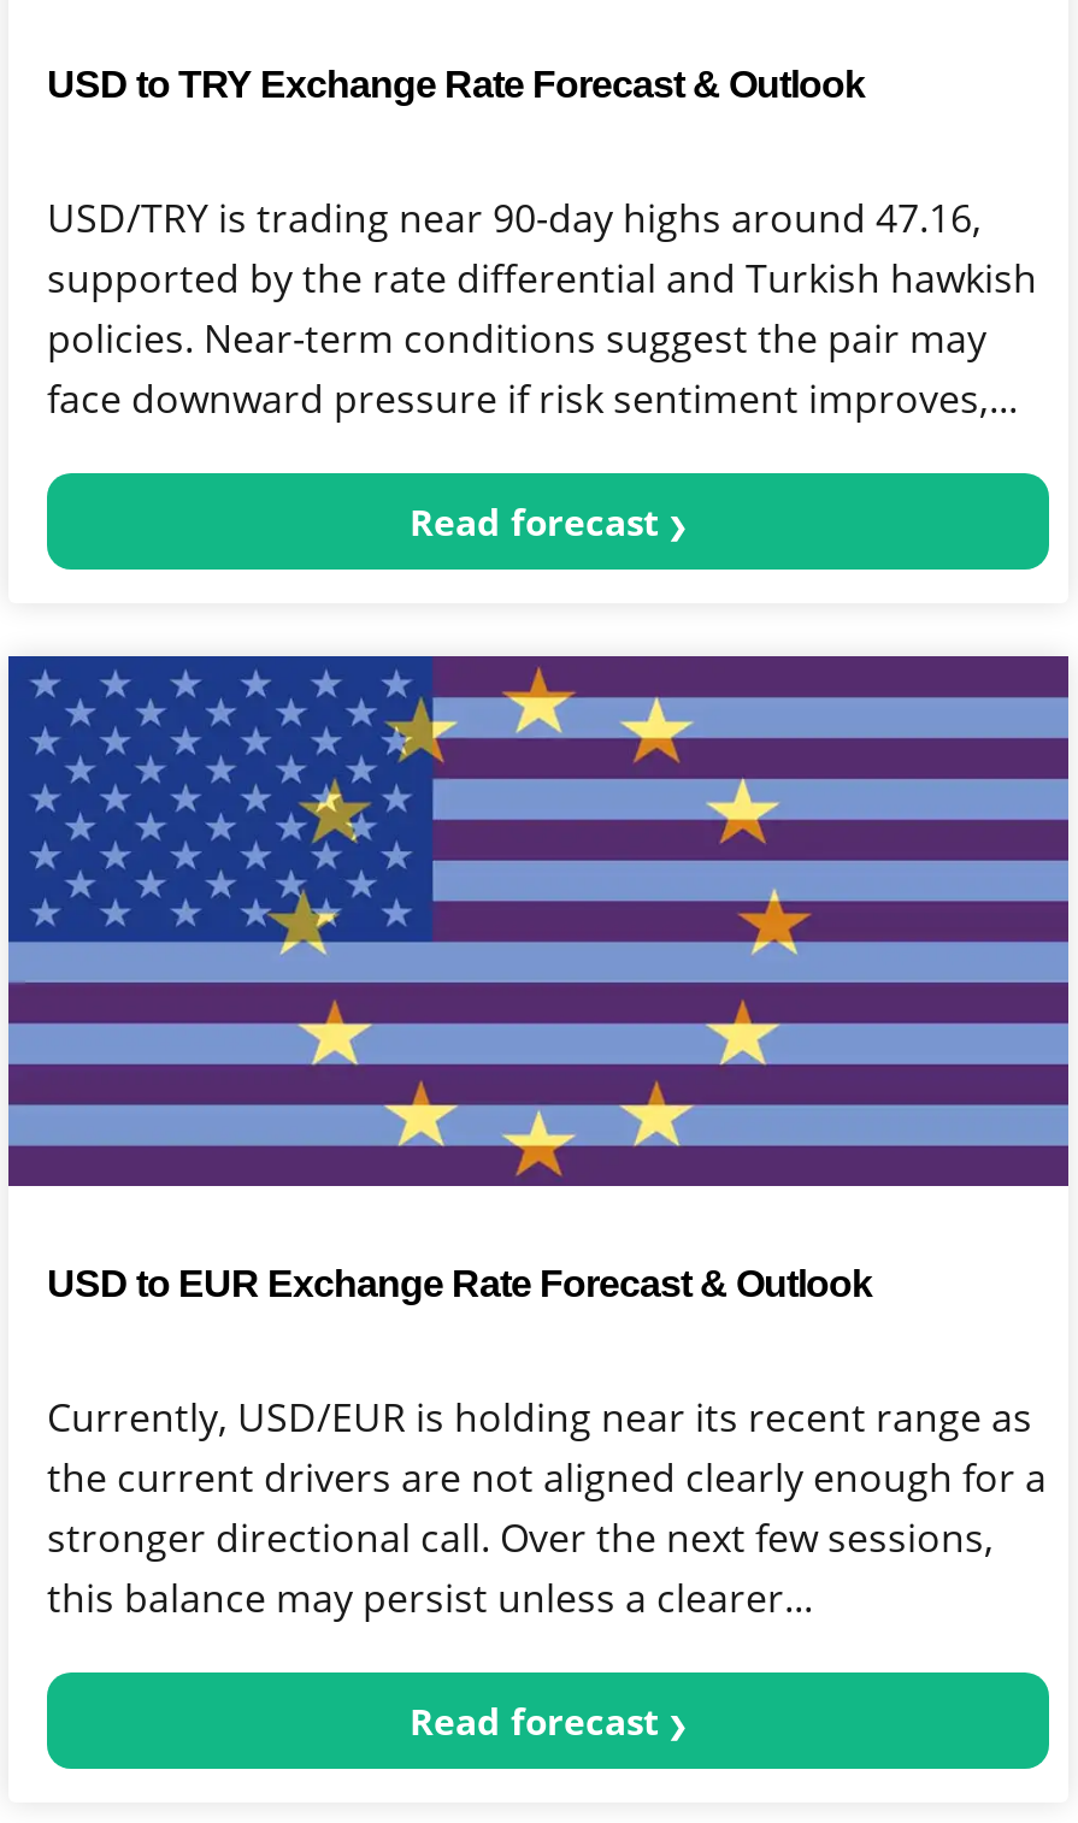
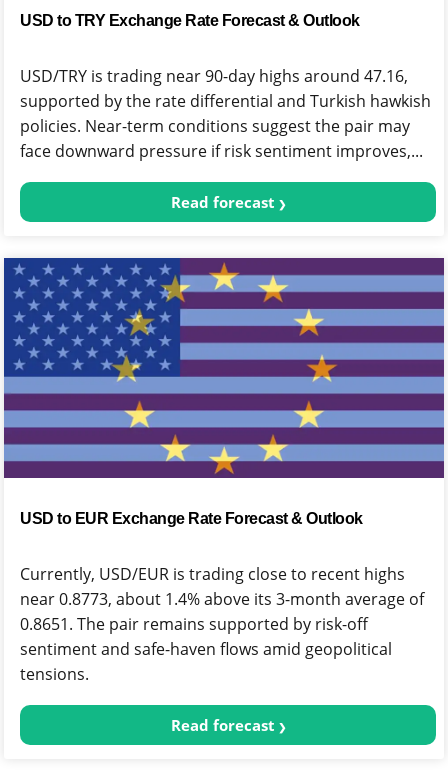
[47,1390,1047,1623] Currently, USD/EUR is holding near its recent range as | the current drivers are not aligned clearly enough for a | stronger directional call. Over the next few sessions, | this balance may persist unless a clearer... -> [20,562,424,684] Currently, USD/EUR is trading close to recent highs | near 0.8773, about 1.4% above its 3-month average of | 0.8651. The pair remains supported by risk-off | sentiment and safe-haven flows amid geopolitical | tensions.

